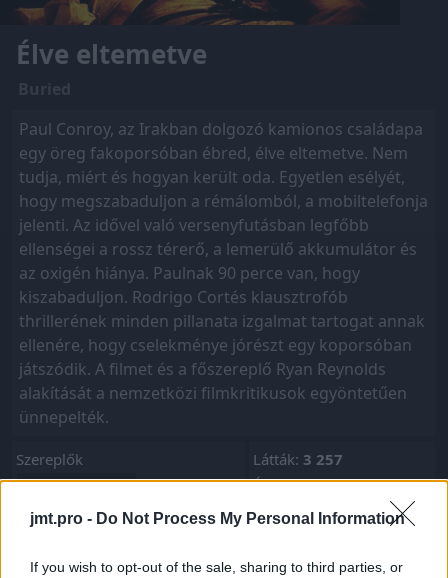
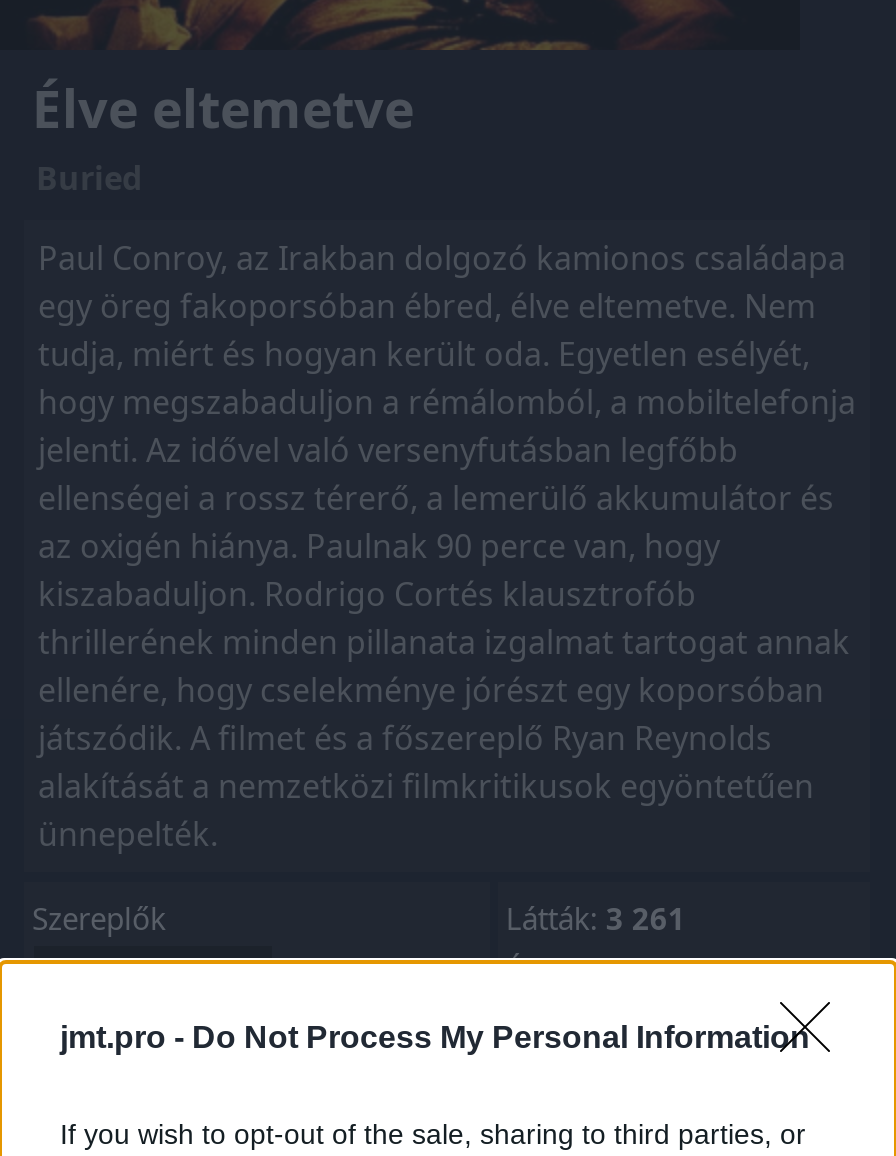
[253,449,343,469] Látták: 3 257 -> [506,898,686,938] Látták: 3 261

